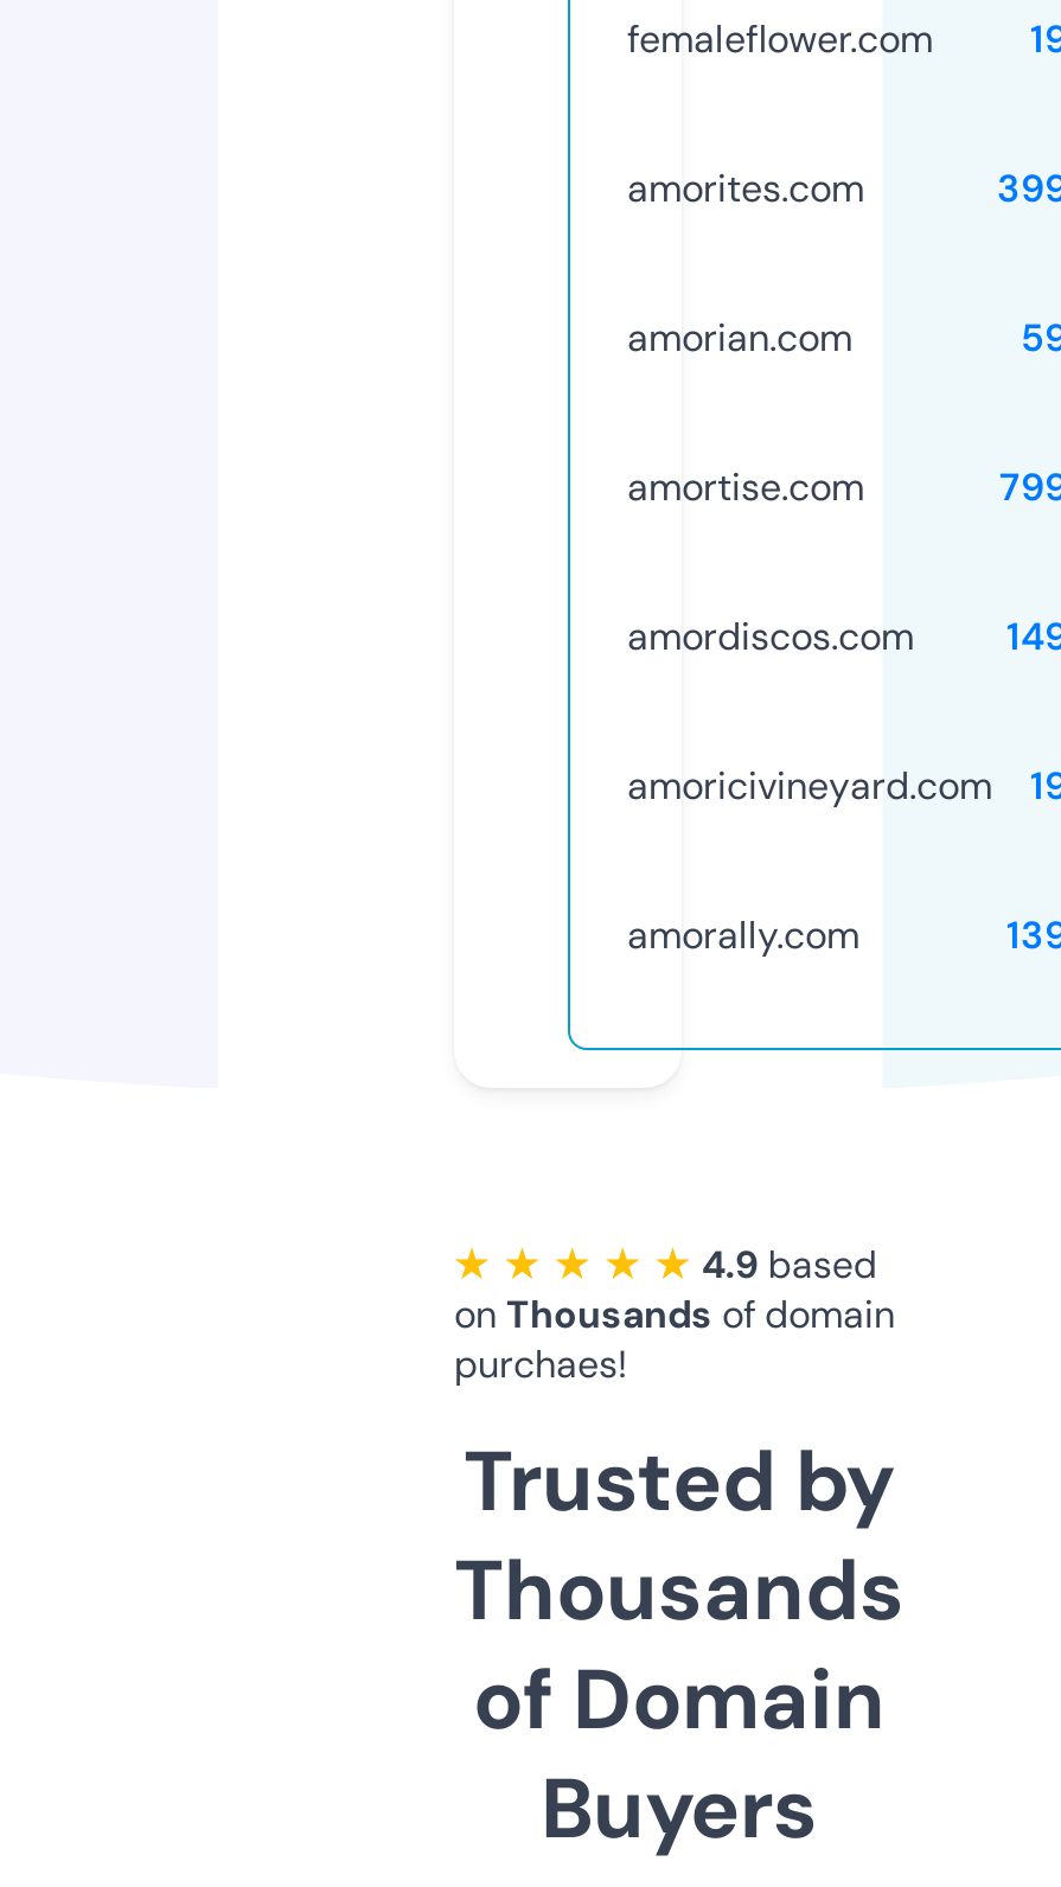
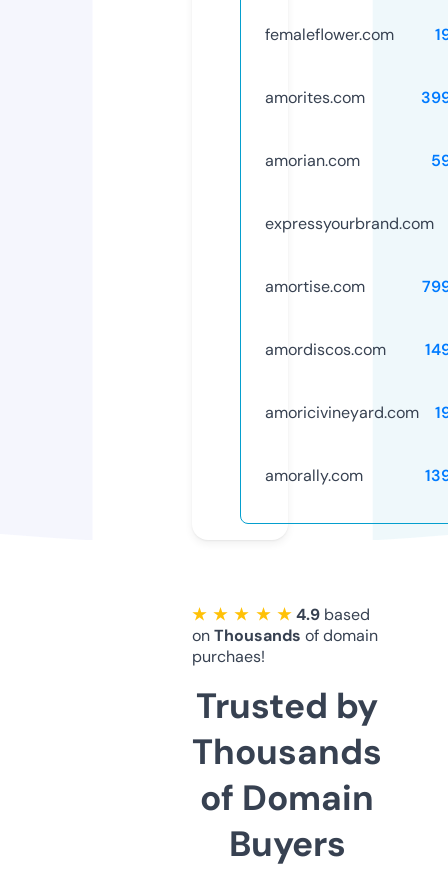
none -> [265,213,434,234] expressyourbrand.com

